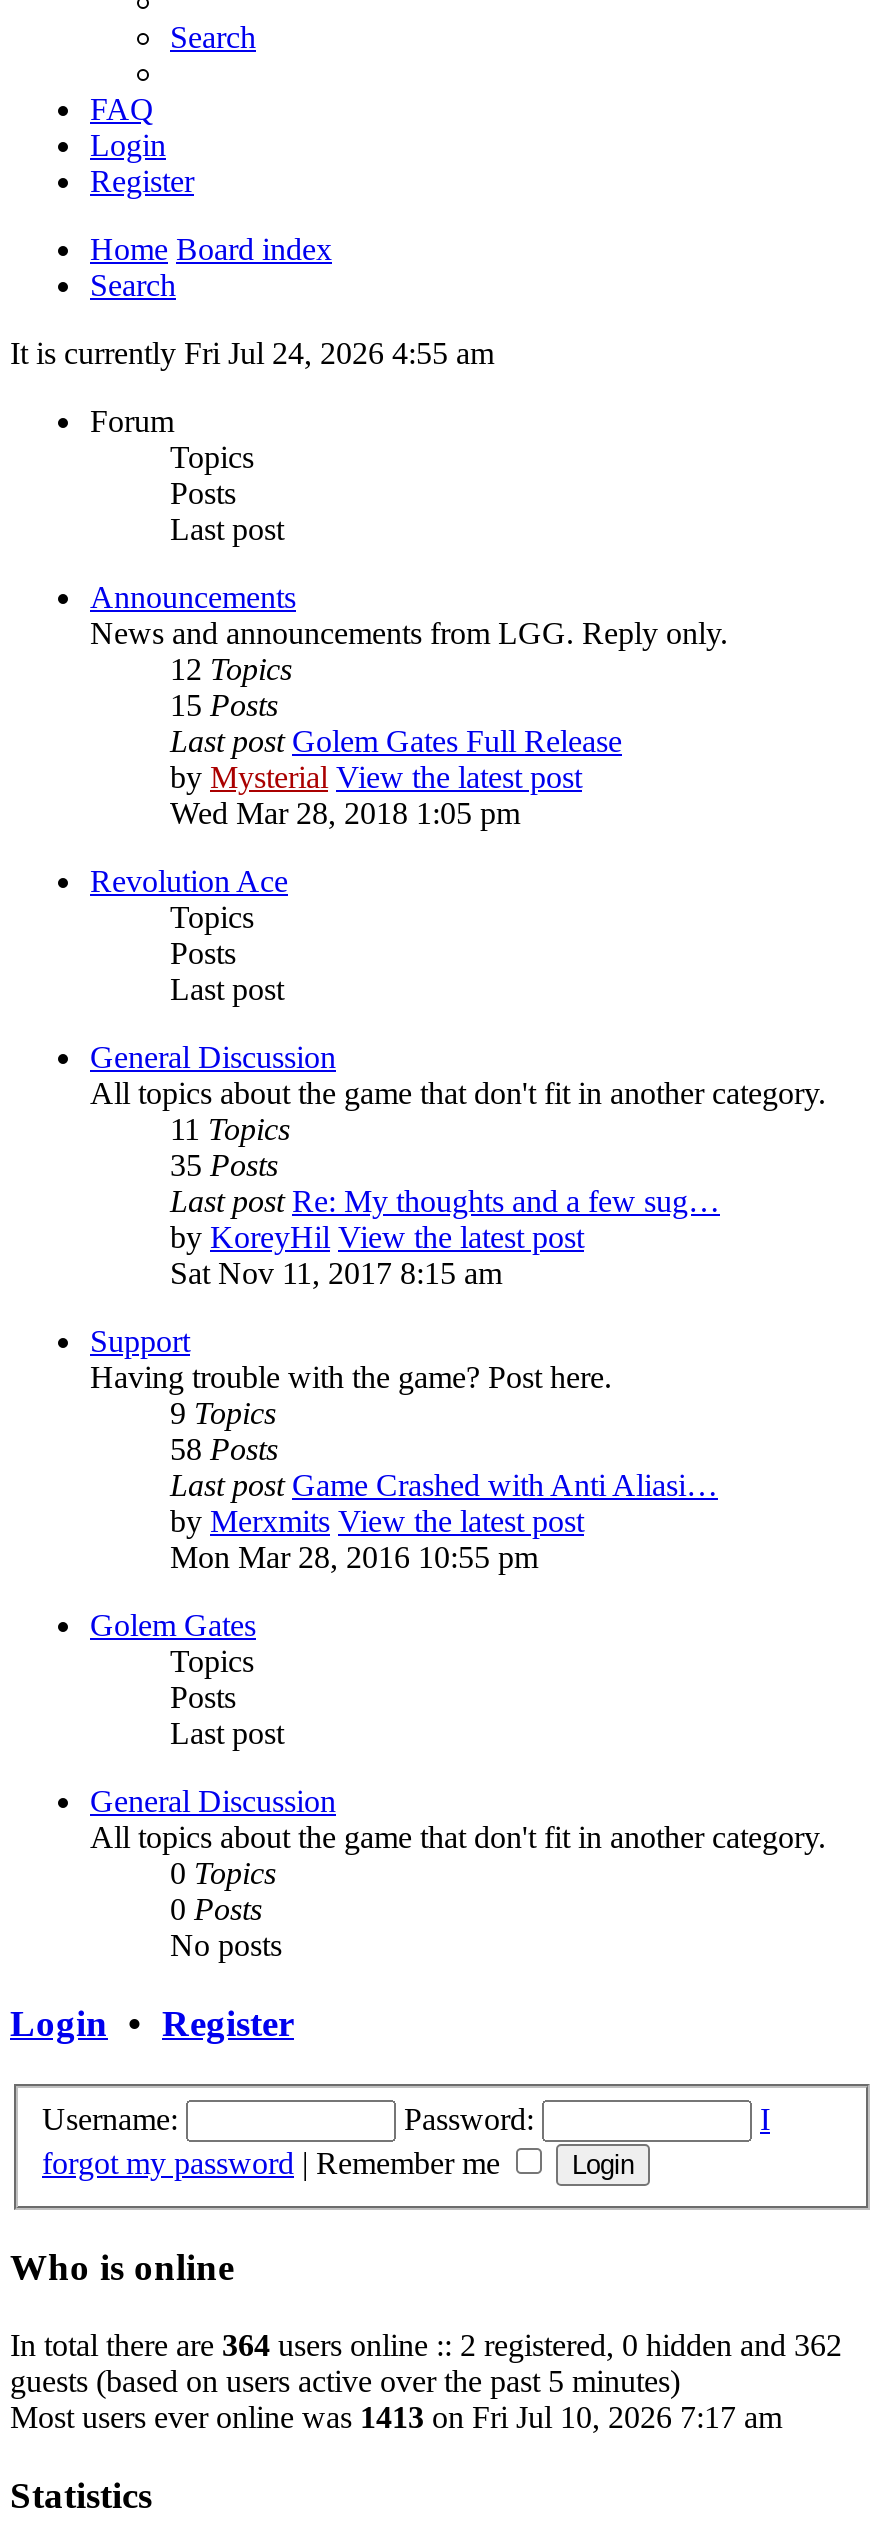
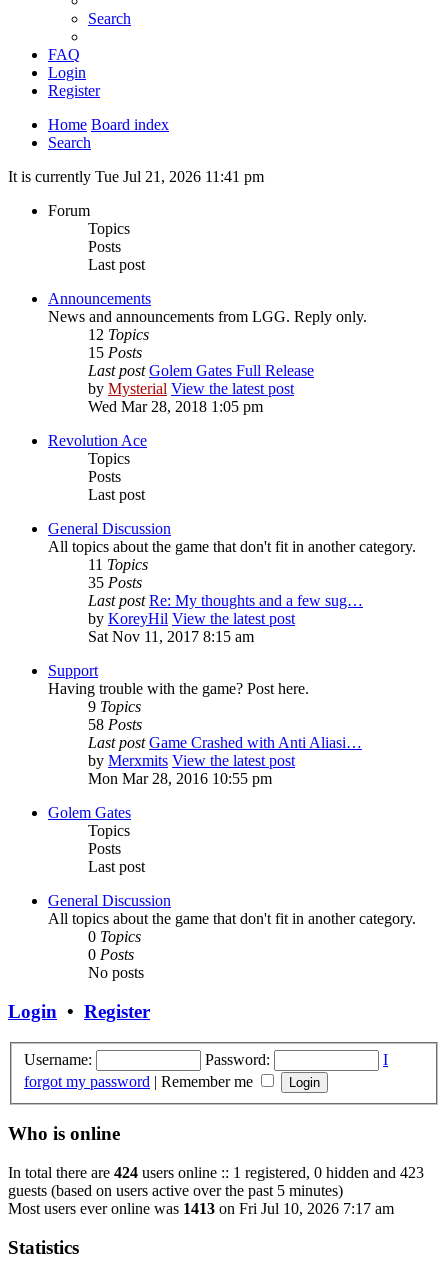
[10,337,494,371] It is currently Fri Jul 24, 2026 4:55 am -> [8,168,264,185] It is currently Tue Jul 21, 2026 11:41 pm
[10,2328,842,2362] In total there are 364 users online :: 2 registered, 0 hidden and 362 -> [8,1164,424,1181] In total there are 424 users online :: 1 registered, 0 hidden and 423

